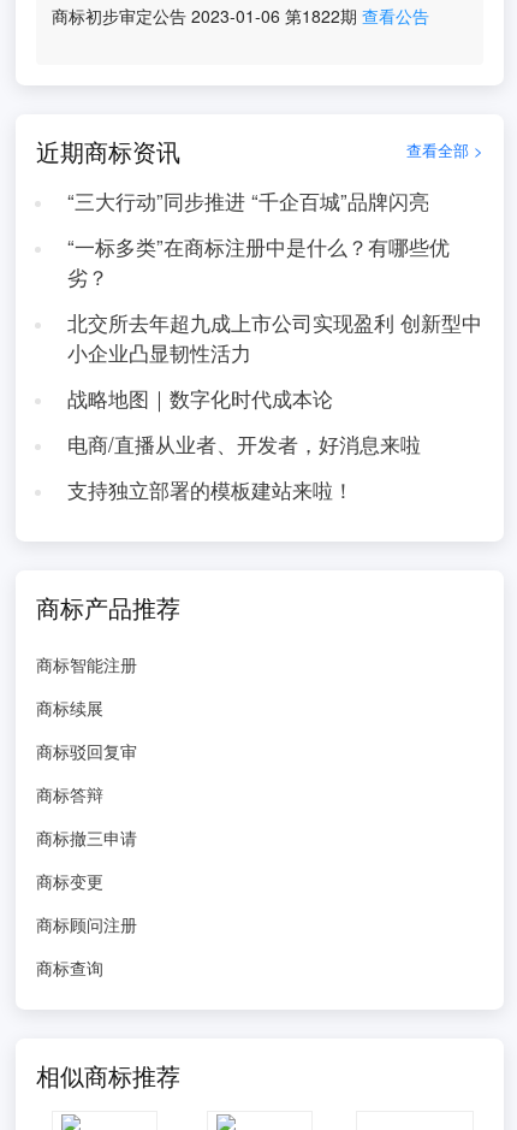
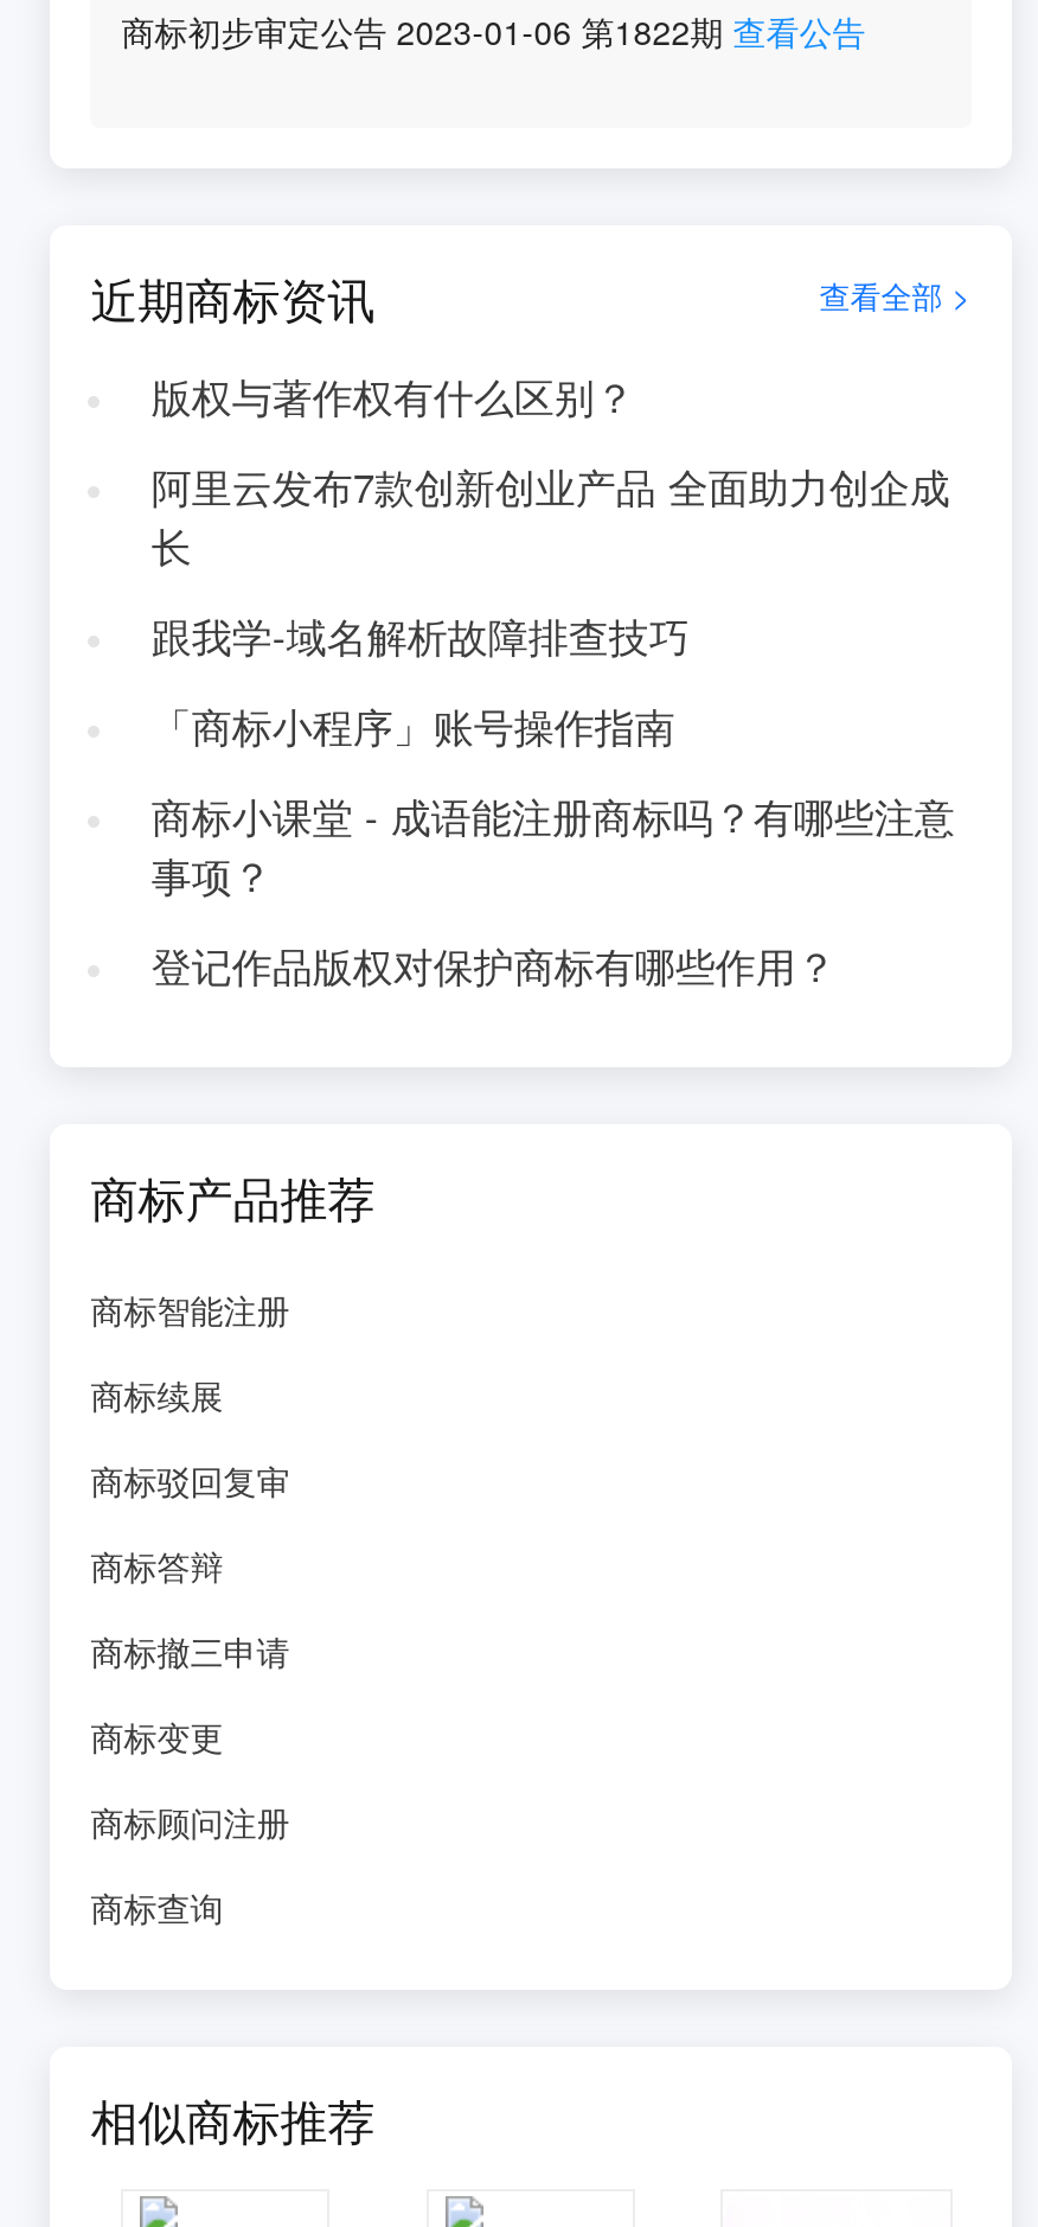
[67,187,429,215] “三大行动”同步推进 “千企百城”品牌闪亮 -> [151,368,635,425] 版权与著作权有什么区别？
[67,232,449,291] “一标多类”在商标注册中是什么？有哪些优 | 劣？ -> [151,458,950,574] 阿里云发布7款创新创业产品 全面助力创企成 | 长
[67,308,482,367] 北交所去年超九成上市公司实现盈利 创新型中 | 小企业凸显韧性活力 -> [151,607,689,664] 跟我学-域名解析故障排查技巧
[67,384,333,413] 战略地图｜数字化时代成本论 -> [151,697,675,754] 「商标小程序」账号操作指南
[67,429,421,458] 电商/直播从业者、开发者，好消息来啦 -> [151,787,955,903] 商标小课堂 - 成语能注册商标吗？有哪些注意 | 事项？
[67,475,353,504] 支持独立部署的模板建站来啦！ -> [151,937,836,993] 登记作品版权对保护商标有哪些作用？

